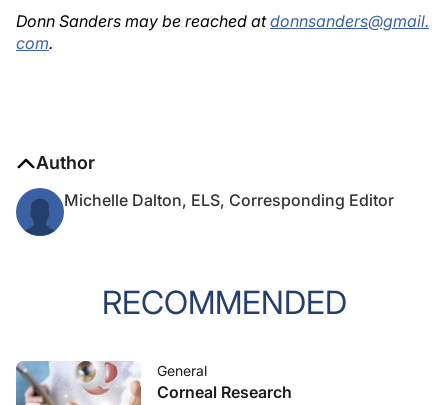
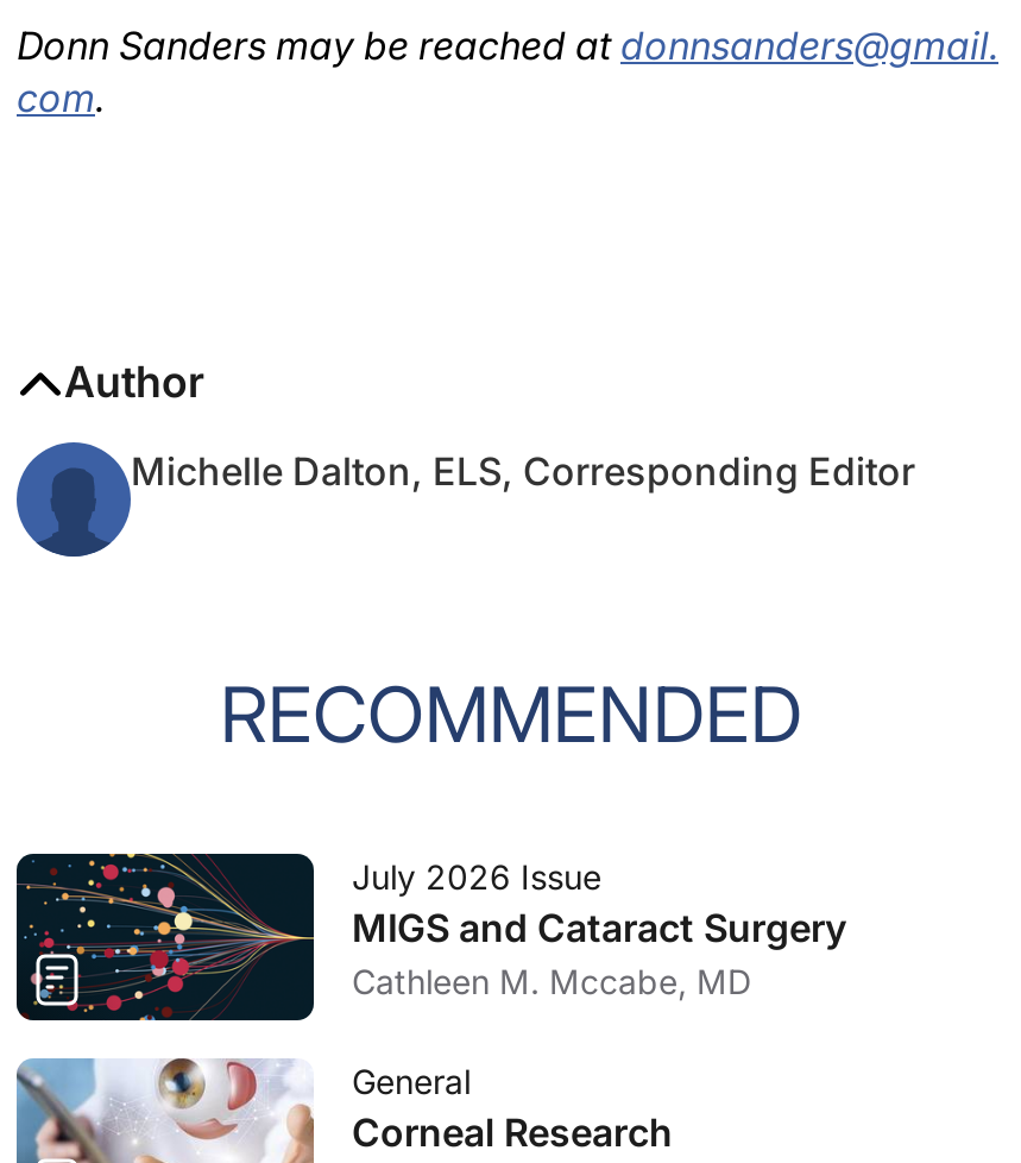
none -> [14,851,846,1023] [image] | July 2026 Issue | MIGS and Cataract Surgery | Cathleen M. Mccabe, MD

